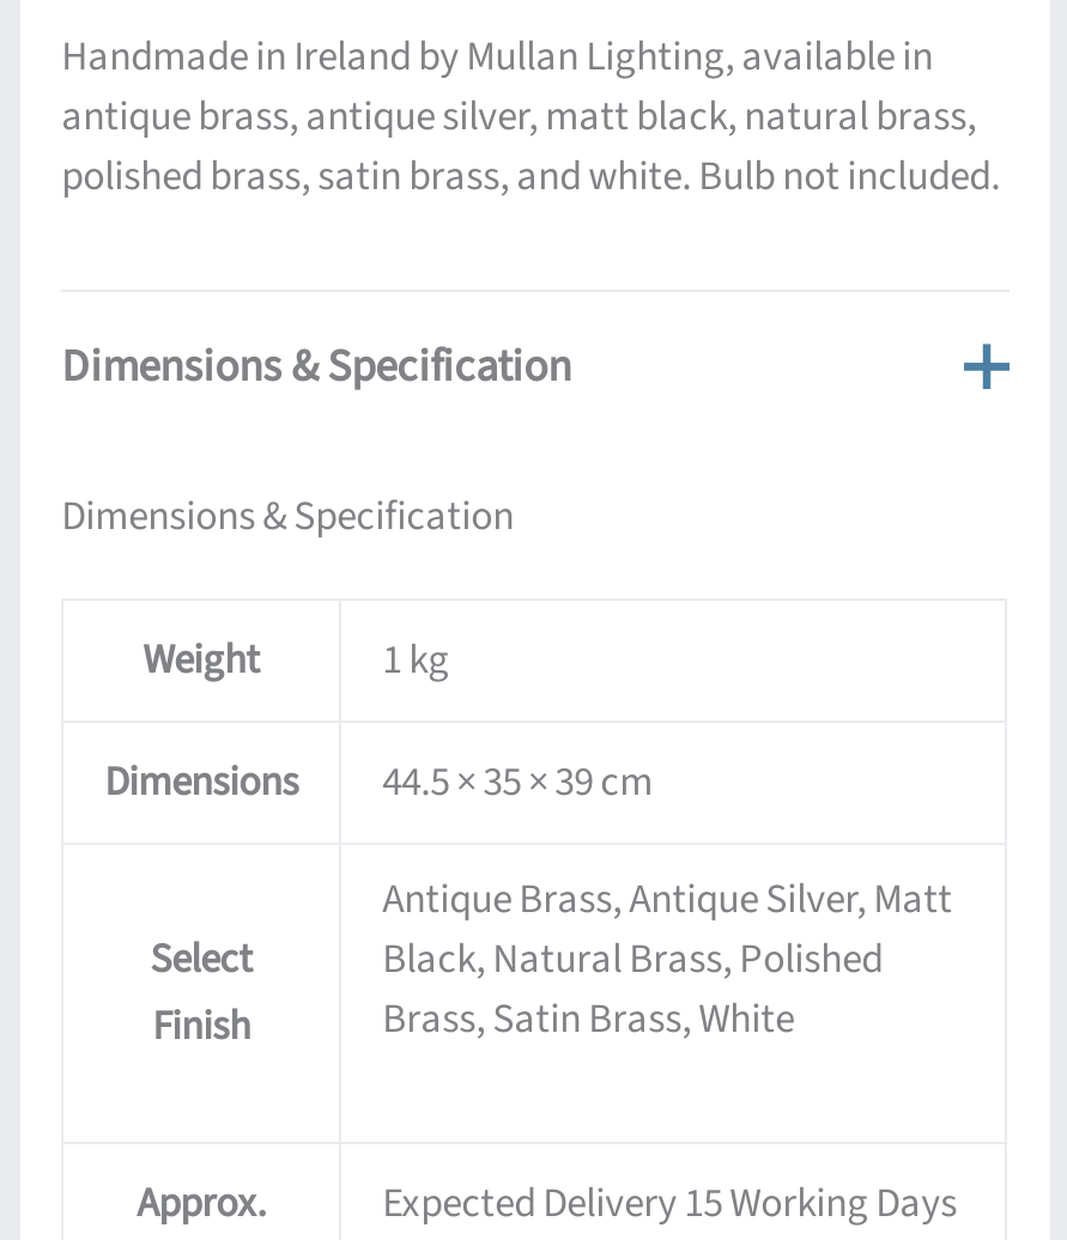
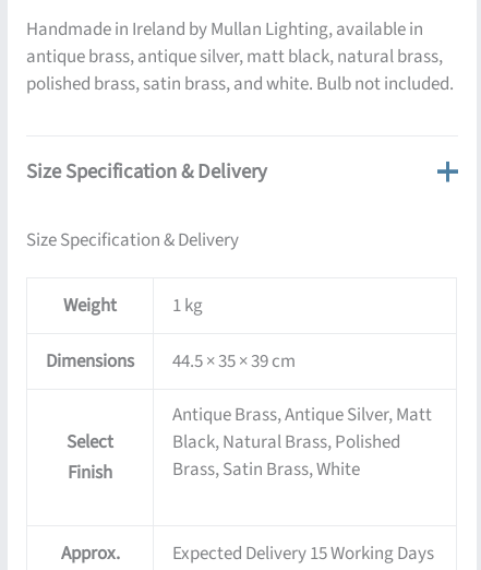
[62,336,572,398] Dimensions & Specification -> [26,157,267,186] Size Specification & Delivery
[62,488,514,545] Dimensions & Specification -> [26,227,239,253] Size Specification & Delivery

